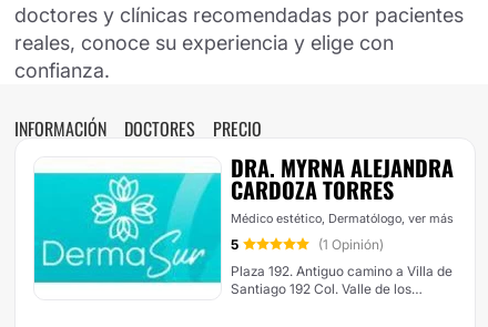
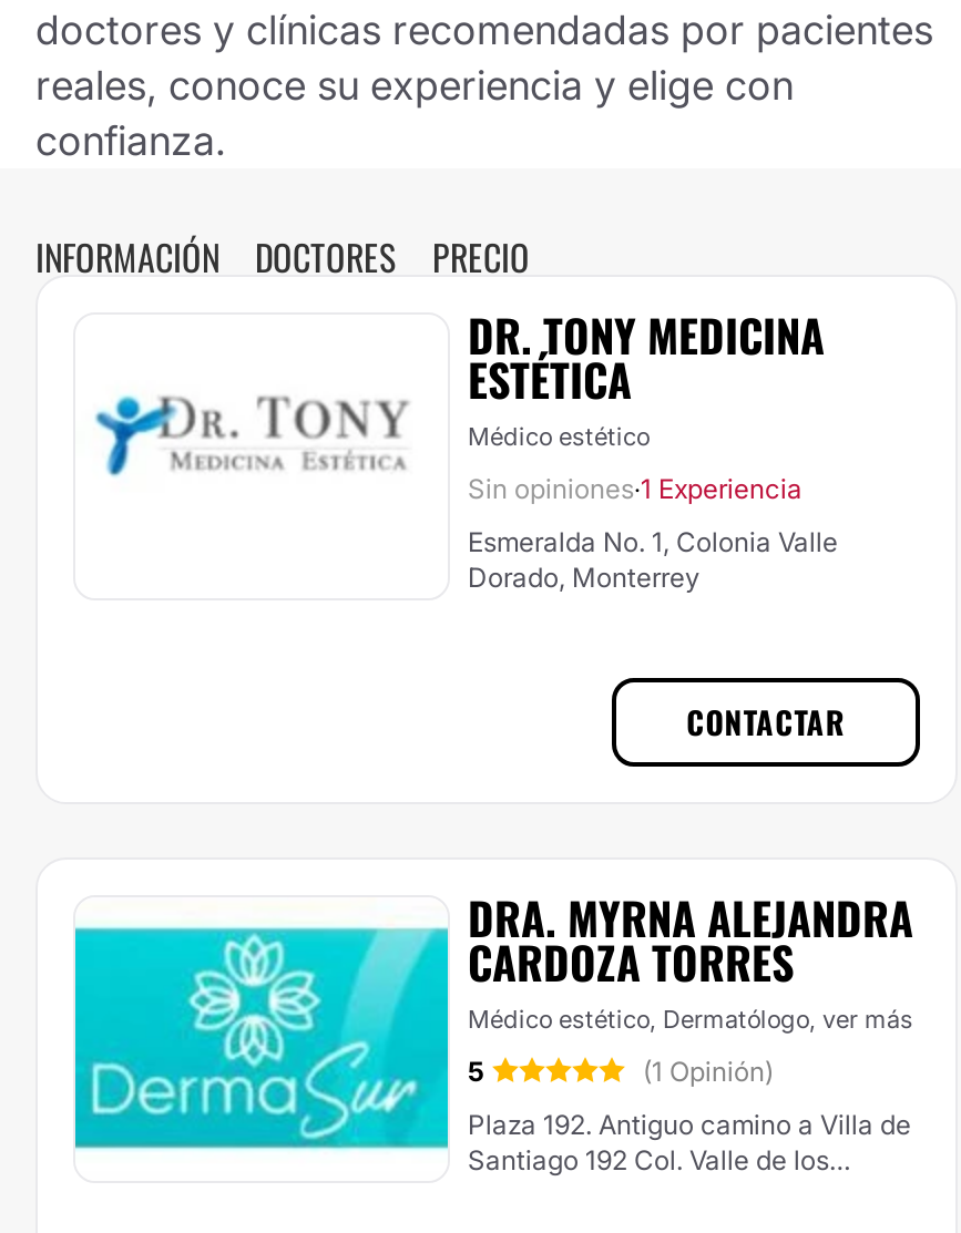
none -> [93,301,845,744] [image] | DR. TONY MEDICINA | ESTÉTICA | Médico estético | Sin opiniones·1 Experiencia | Esmeralda No. 1, Colonia Valle | Dorado, Monterrey | CONTACTAR

